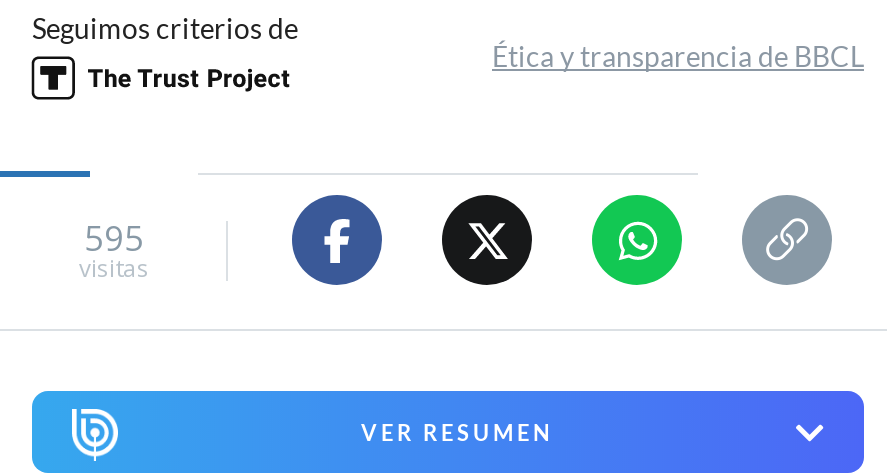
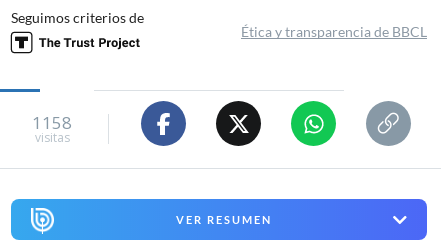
[84,215,144,261] 595 -> [32,111,72,134] 1158

